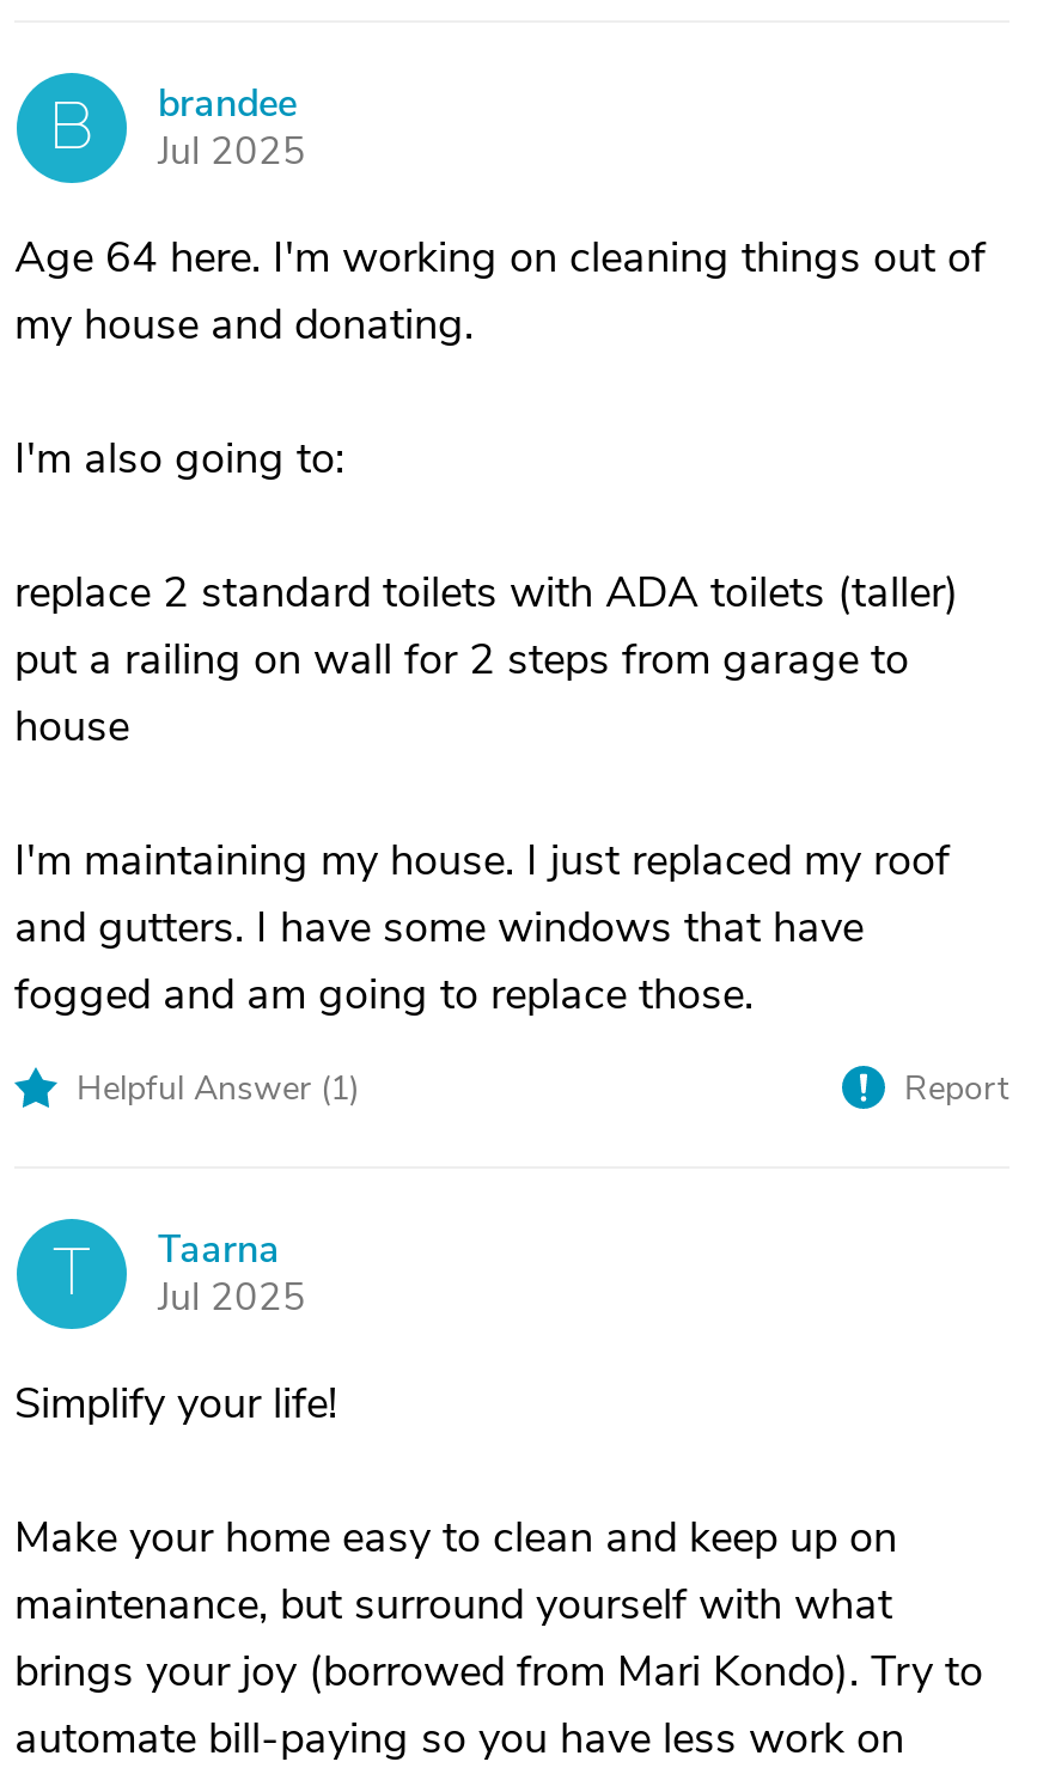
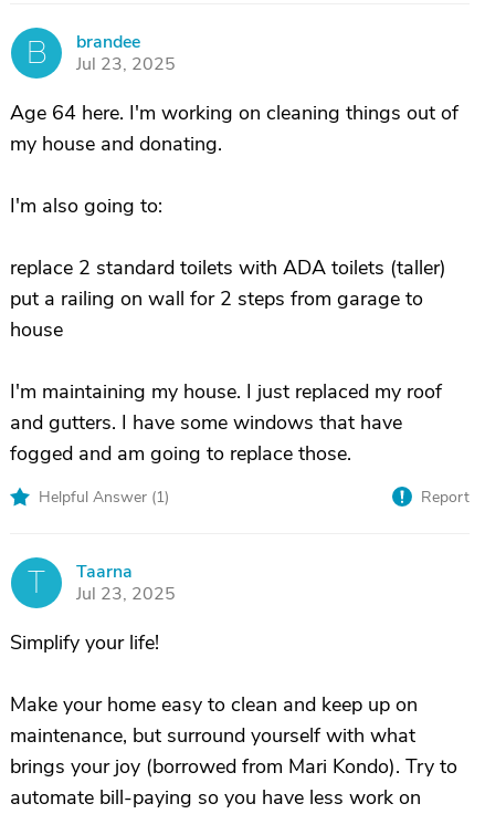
[51,78,306,178] B Jul 2025 brandee -> [27,30,176,76] B Jul 23, 2025 brandee
[53,1224,306,1324] T Jul 2025 Taarna -> [28,560,176,606] T Jul 23, 2025 Taarna

